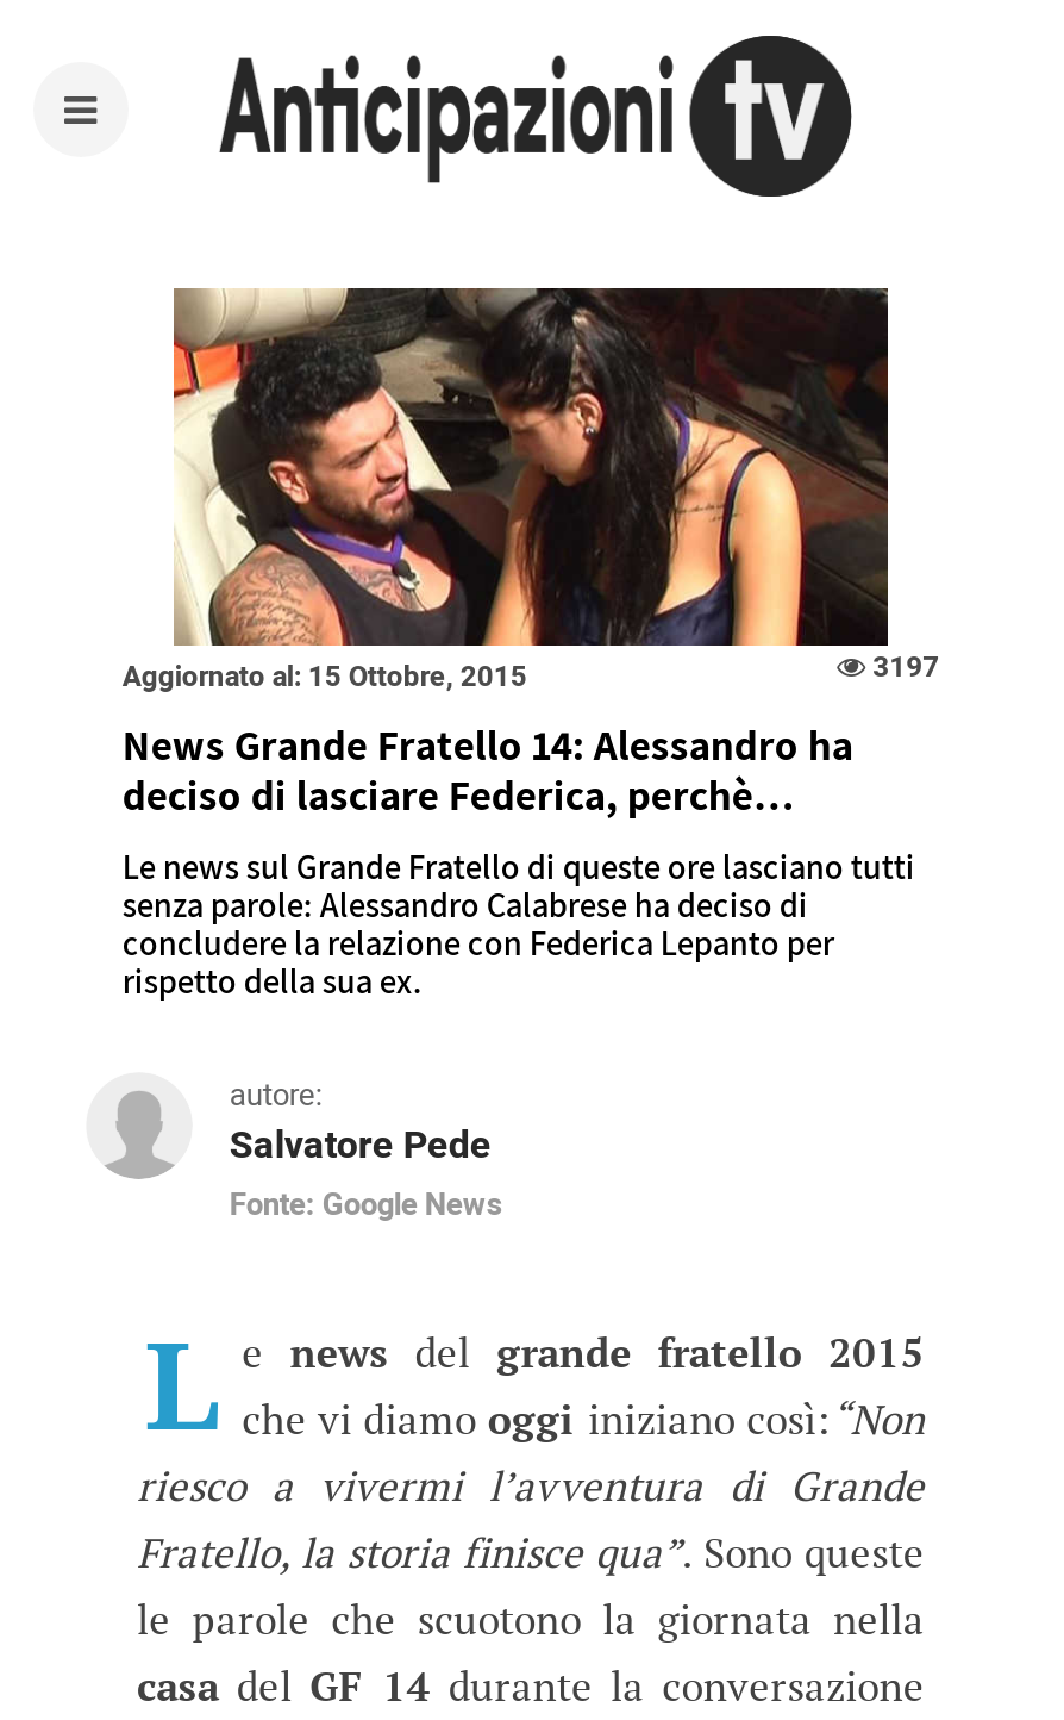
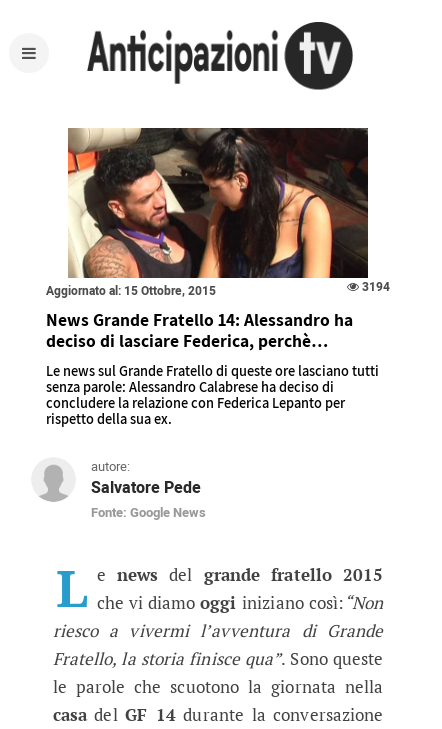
[865,646,939,688] 3197 -> [359,278,390,296] 3194

